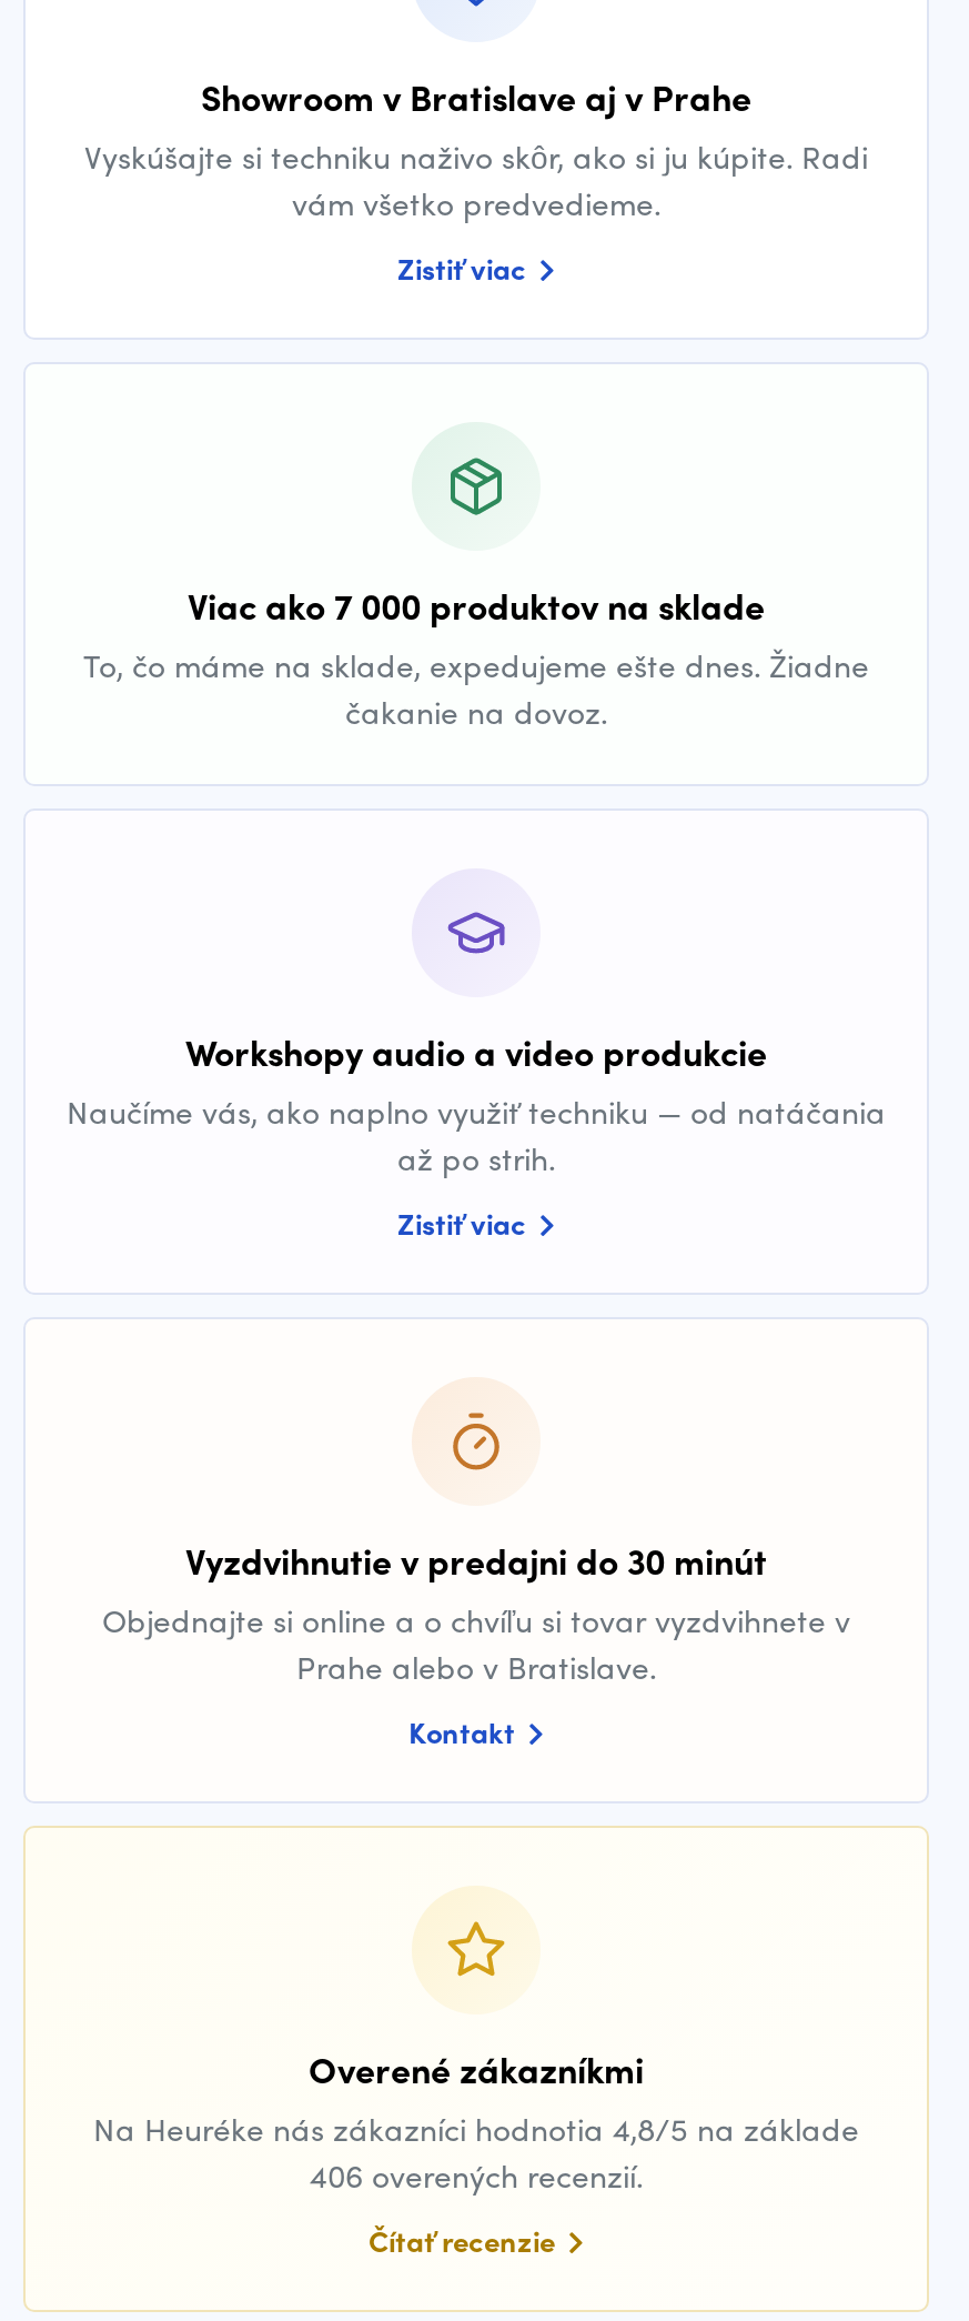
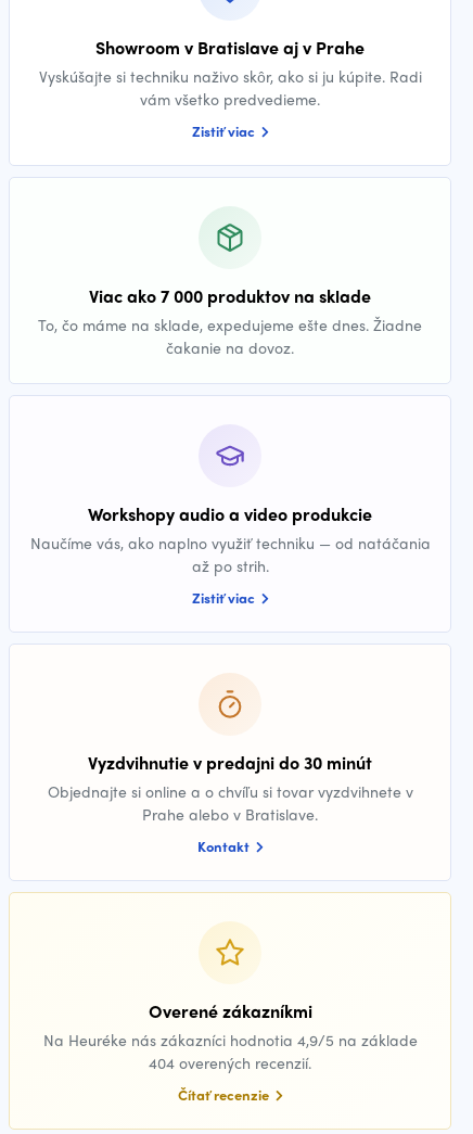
[93,2106,859,2150] Na Heuréke nás zákazníci hodnotia 4,8/5 na základe -> [43,1029,417,1050] Na Heuréke nás zákazníci hodnotia 4,9/5 na základe
[310,2152,643,2197] 406 overených recenzií. -> [149,1052,311,1073] 404 overených recenzií.

